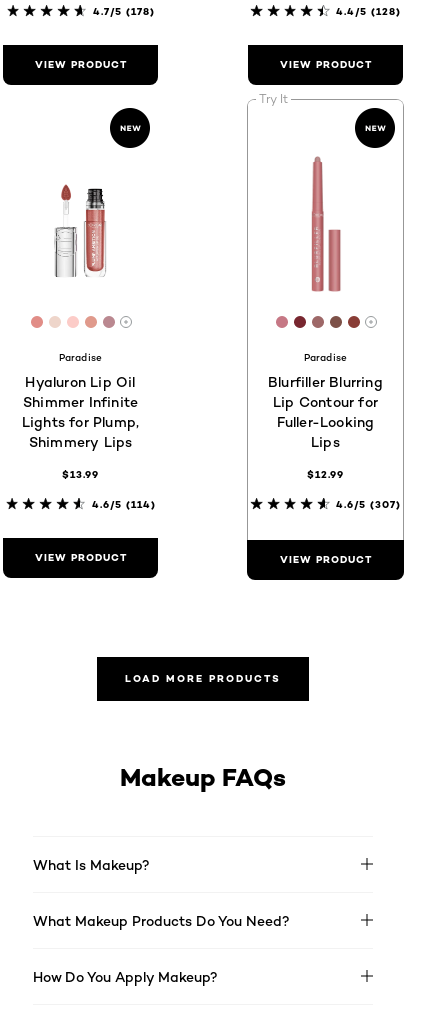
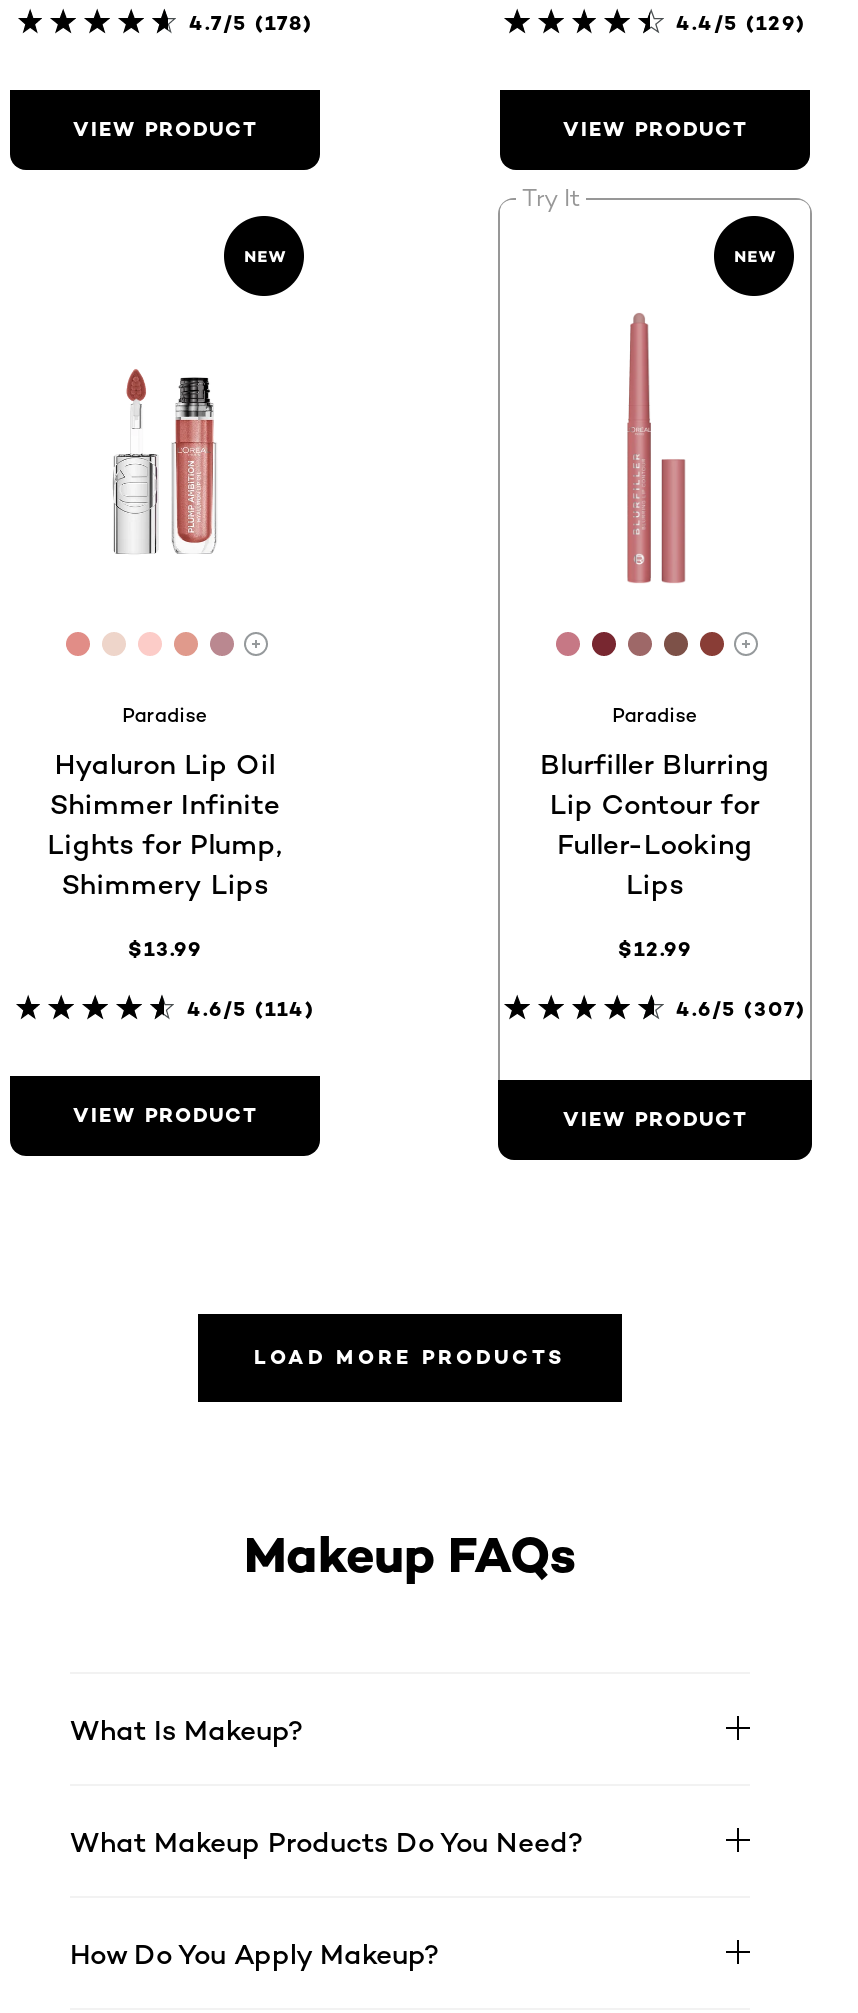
[336,5,401,18] 4.4/5 (128) -> [676,9,806,35] 4.4/5 (129)

